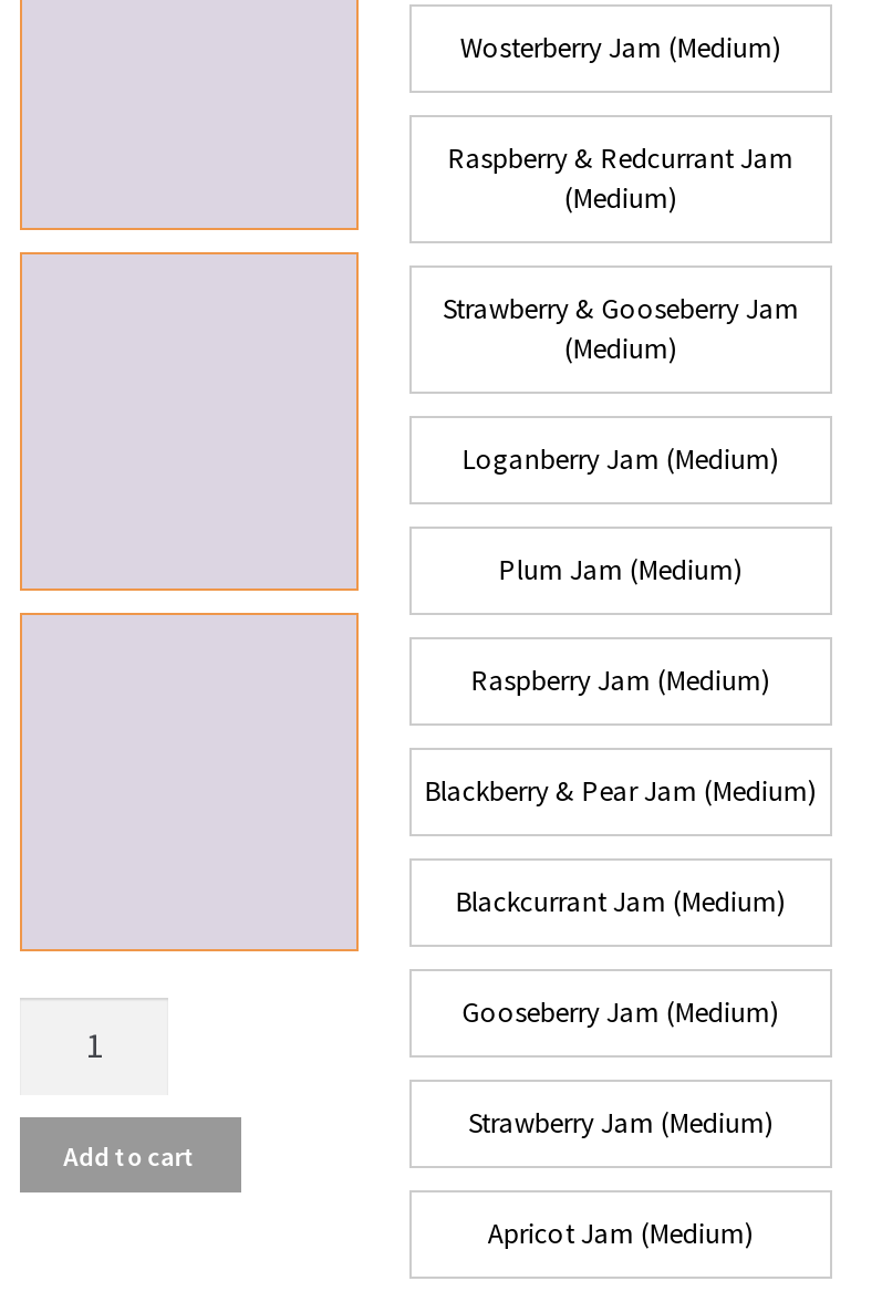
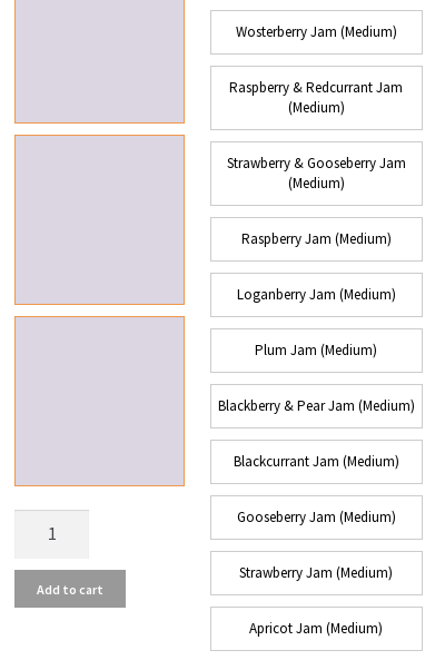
moved [462,439,779,587] -> [237,284,396,359]: Loganberry Jam (Medium) | Plum Jam (Medium)
moved [471,660,770,698] -> [241,229,391,248]: Raspberry Jam (Medium)

